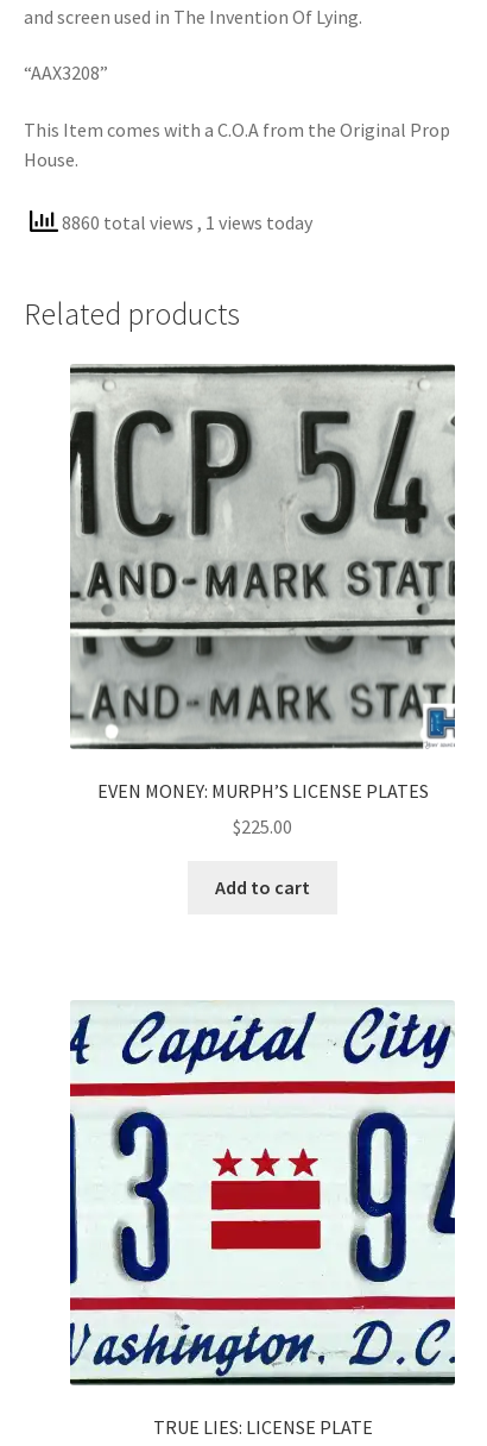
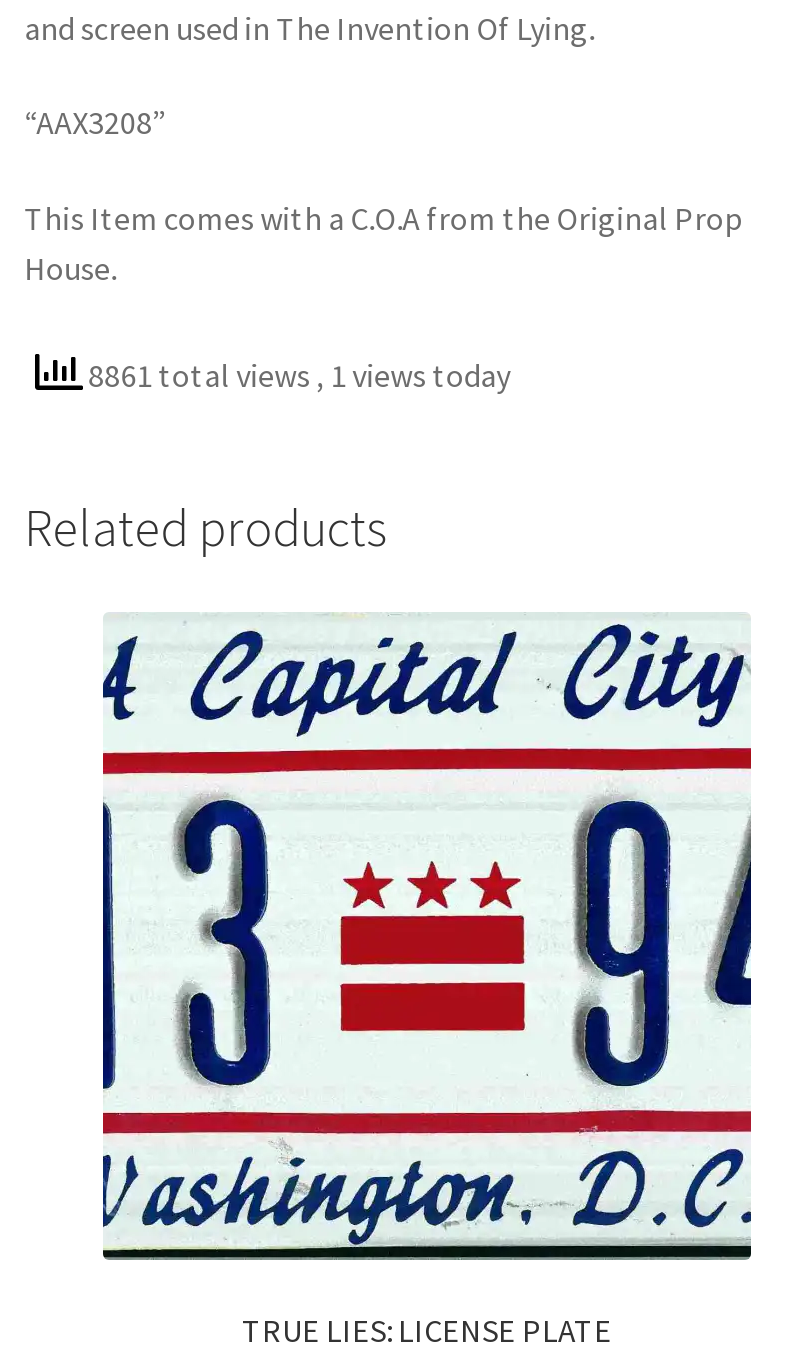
[58,211,312,235] 8860 total views, 1 views today -> [82,356,510,396] 8861 total views, 1 views today
[69,364,456,899] [image] | EVEN MONEY: MURPH’S LICENSE PLATES | $225.00 | Add to cart -> none

